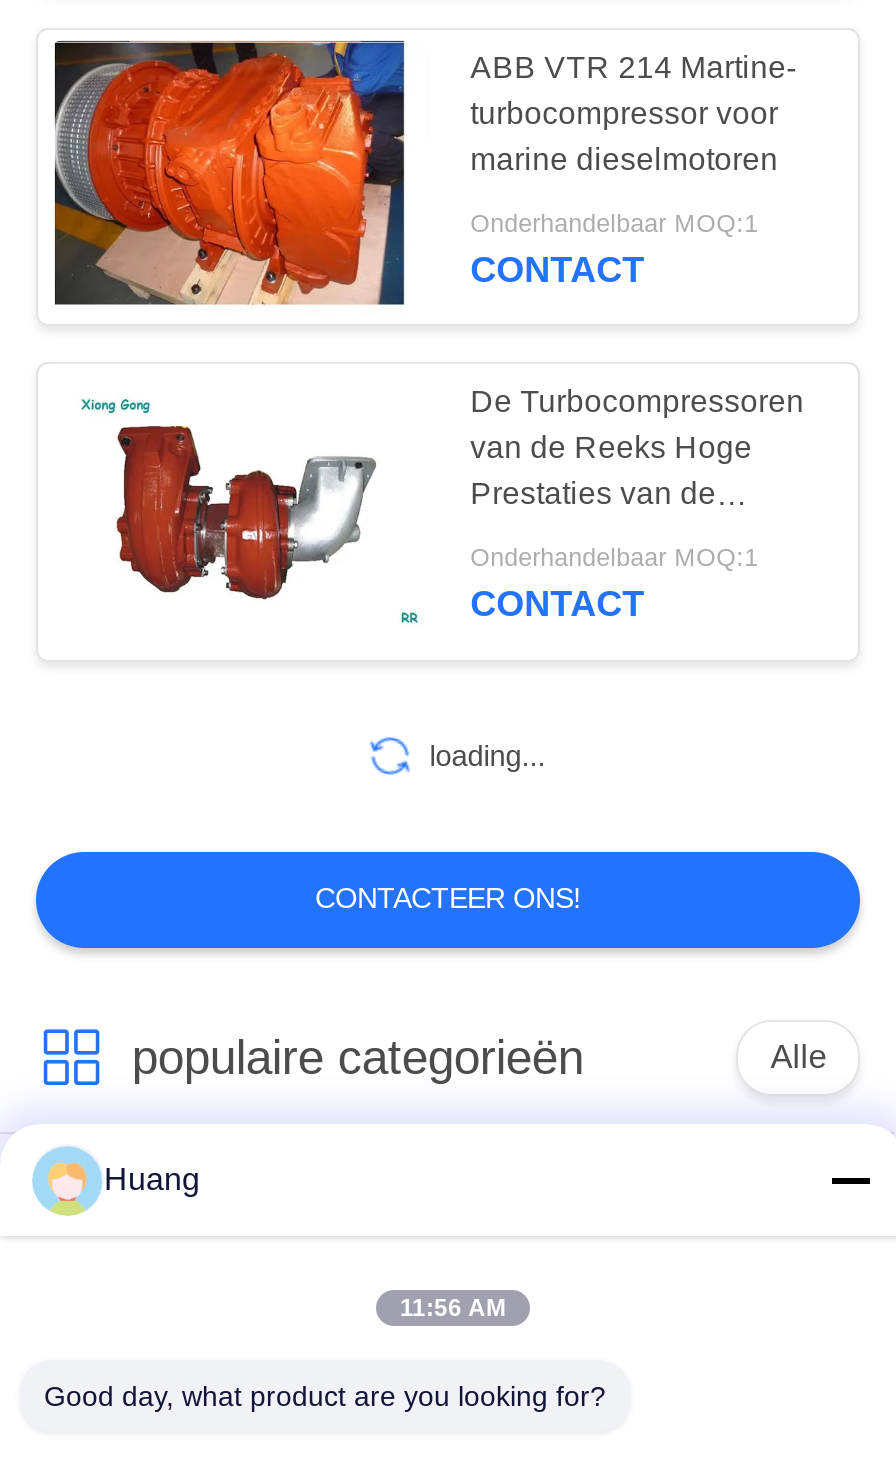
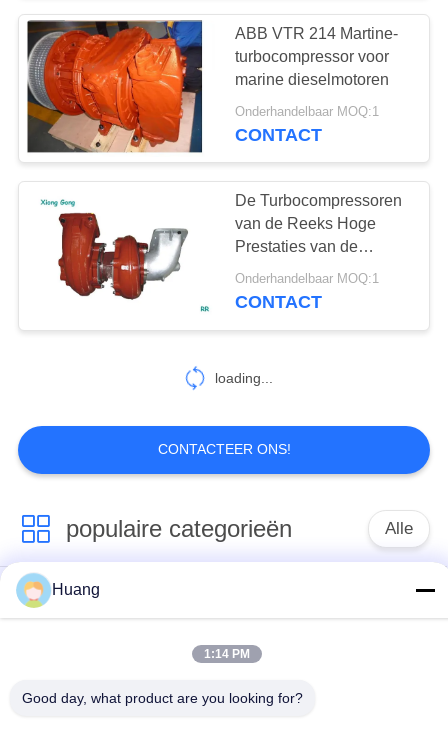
[400,1294,506,1322] 11:56 AM -> [203,647,249,661] 1:14 PM

